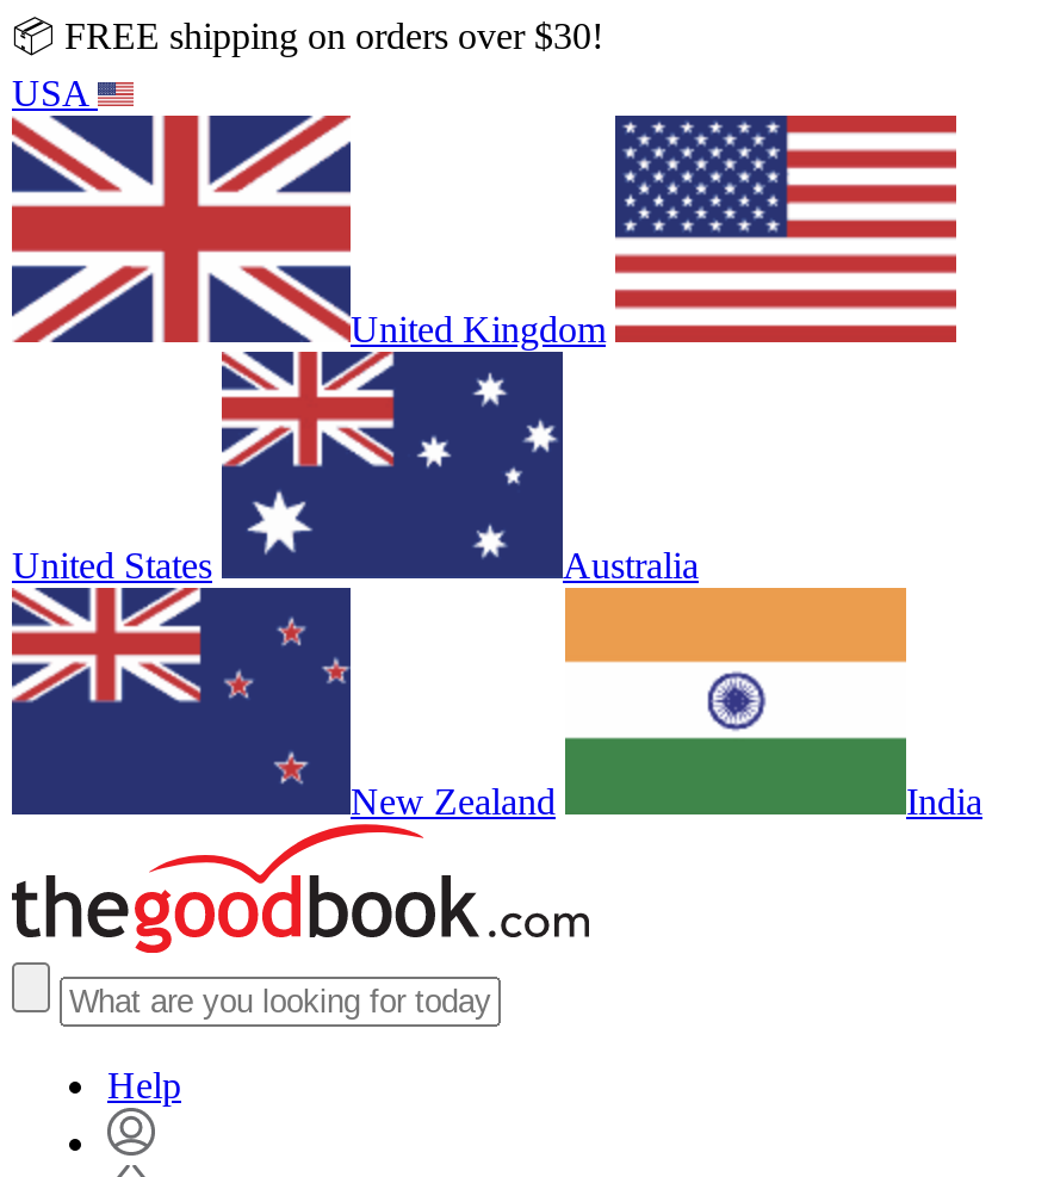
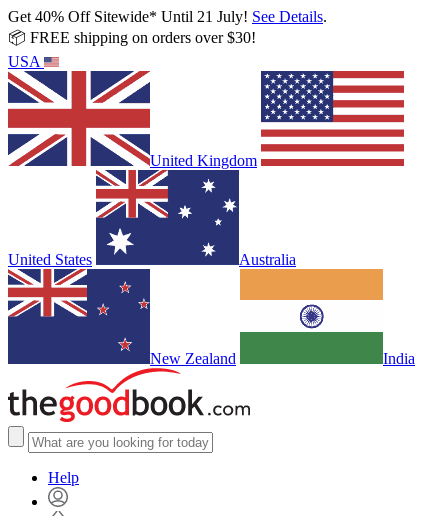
none -> [8,8,327,25] Get 40% Off Sitewide* Until 21 July! See Details.

